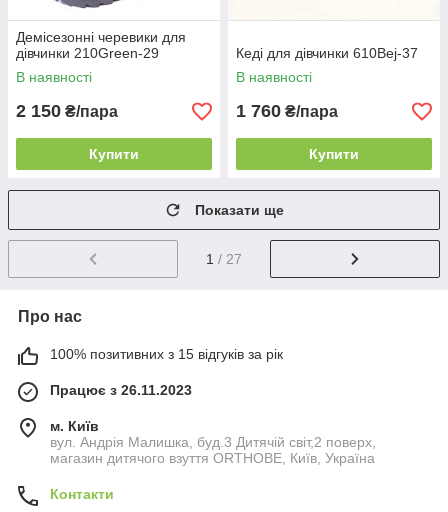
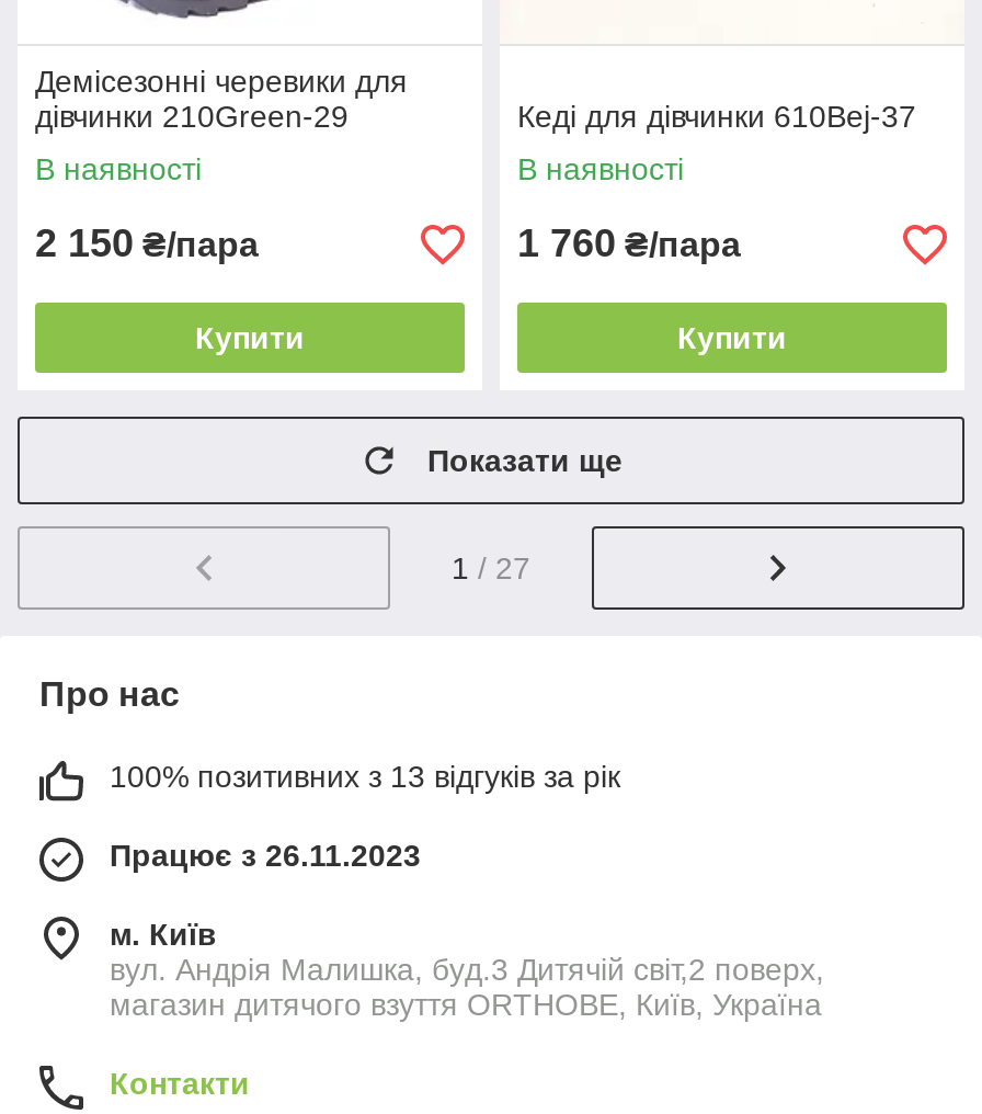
[50,346,283,362] 100% позитивних з 15 відгуків за рік -> [110,759,620,794] 100% позитивних з 13 відгуків за рік

